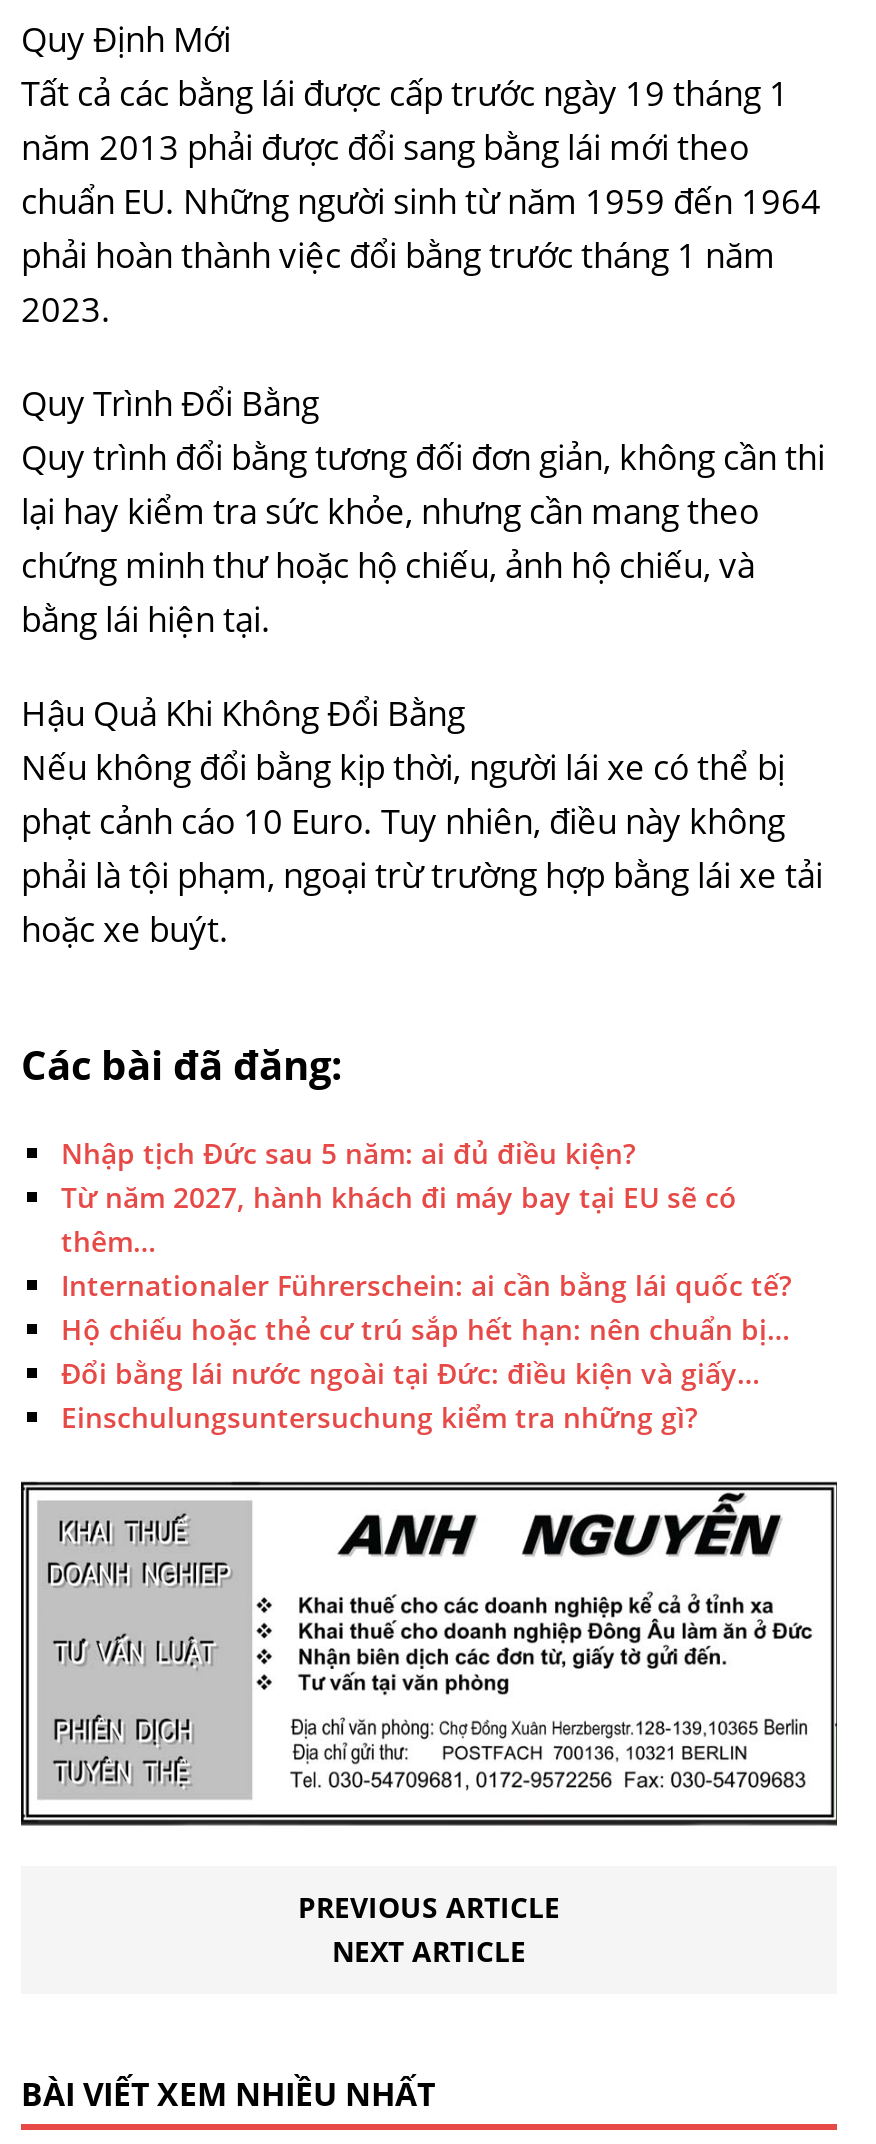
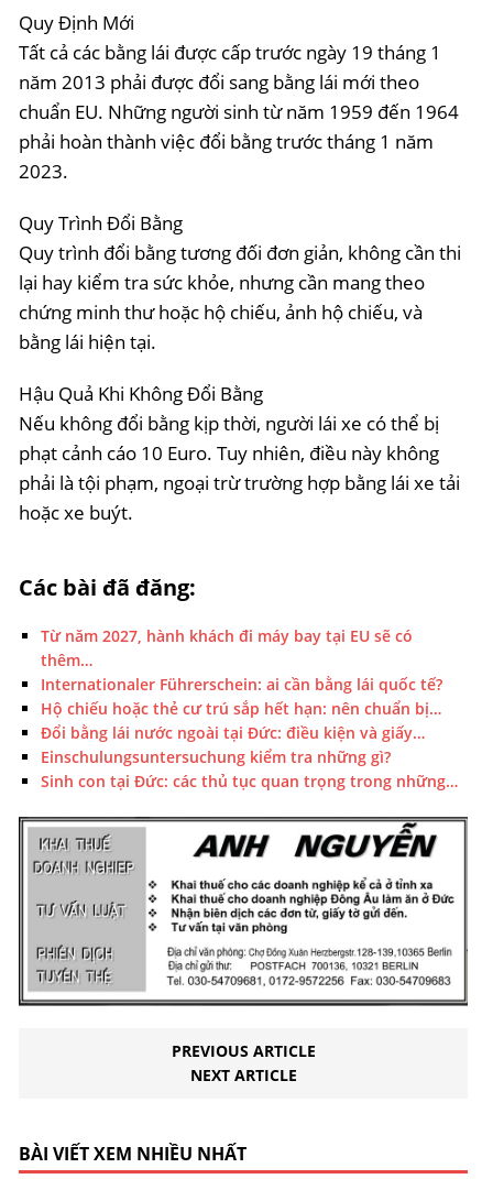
[61,1135,635,1173] Nhập tịch Đức sau 5 năm: ai đủ điều kiện? -> none
moved [61,1179,791,1437] -> [41,626,442,768]: Từ năm 2027, hành khách đi máy bay tại EU sẽ có | thêm… | Internationaler Führerschein: ai cần bằng lái quốc tế? | Hộ chiếu hoặc thẻ cư trú sắp hết hạn: nên chuẩn bị… | Đổi bằng lái nước ngoài tại Đức: điều kiện và giấy… | Einschulungsuntersuchung kiểm tra những gì?
none -> [41,771,458,792] Sinh con tại Đức: các thủ tục quan trọng trong những…

